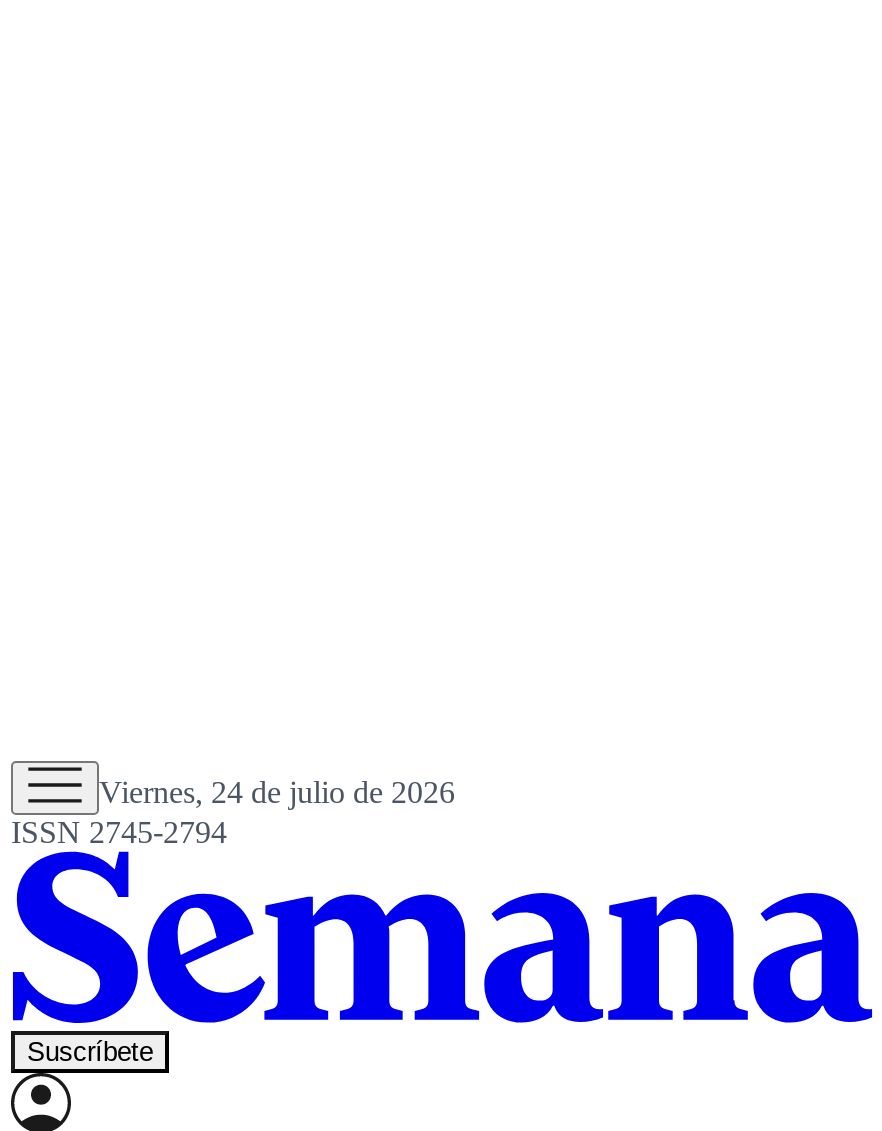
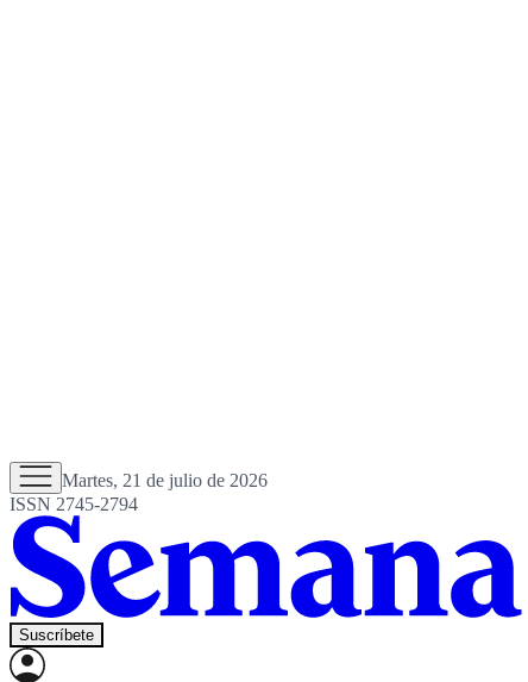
[99,775,455,809] Viernes, 24 de julio de 2026 -> [62,470,268,490] Martes, 21 de julio de 2026

